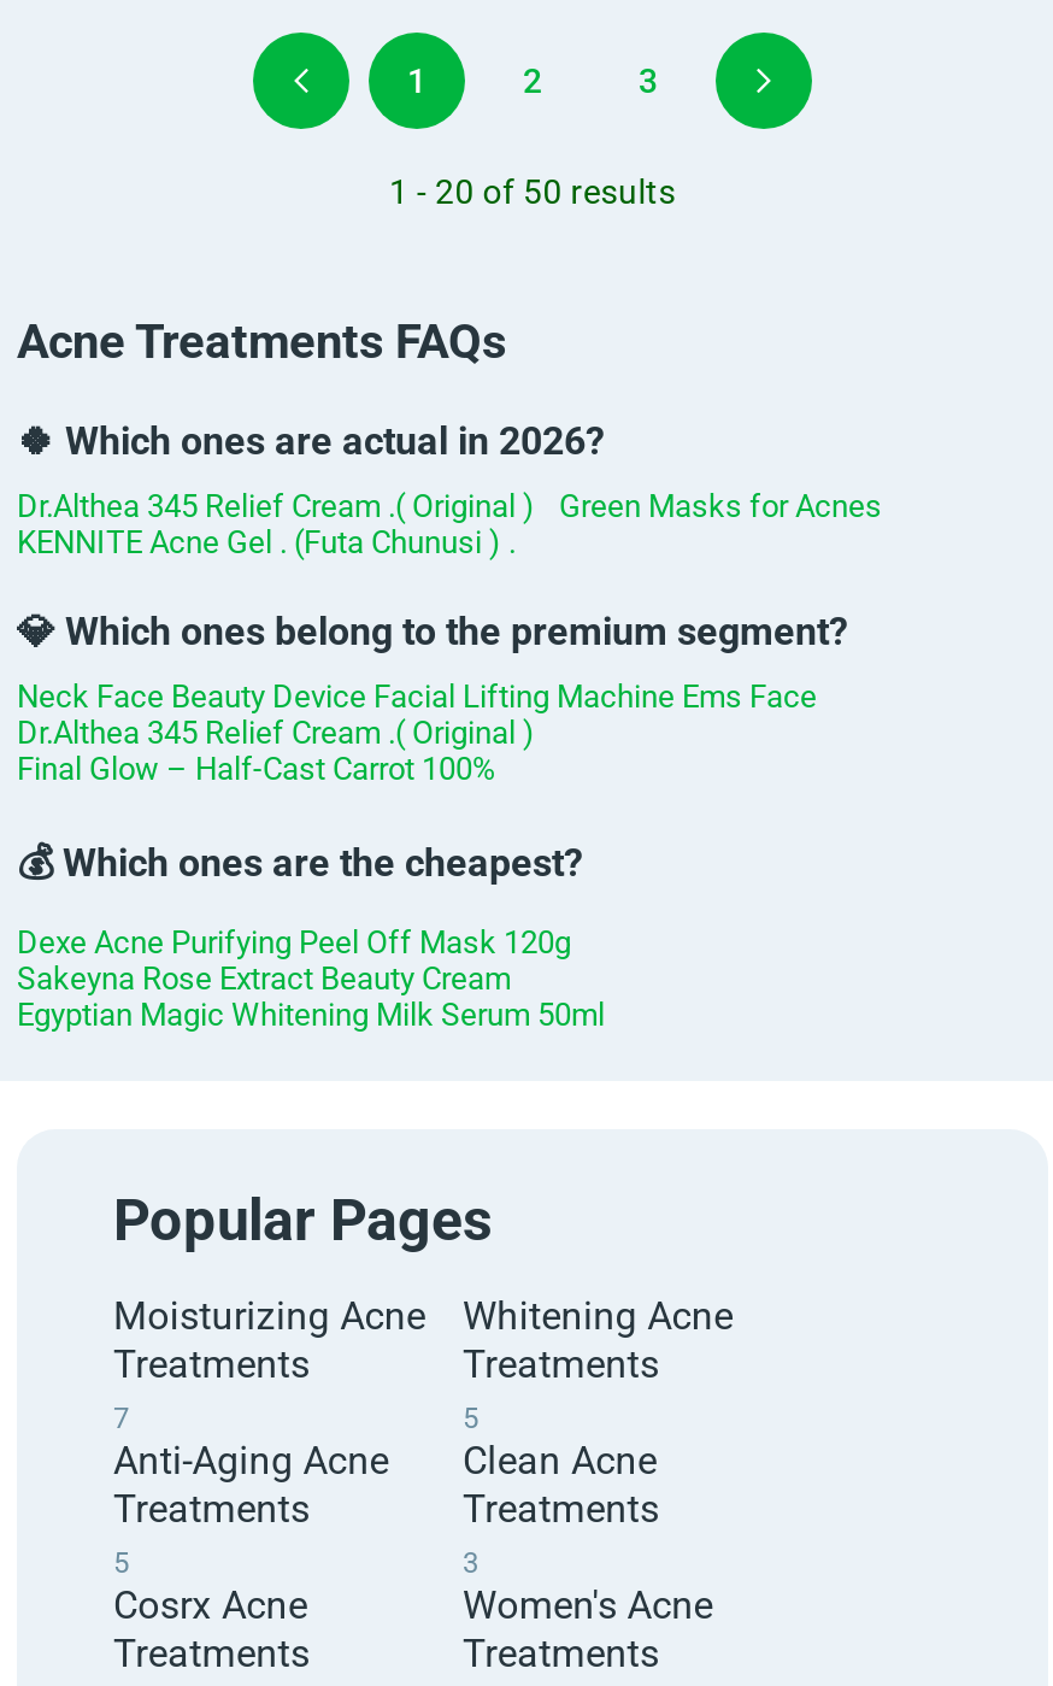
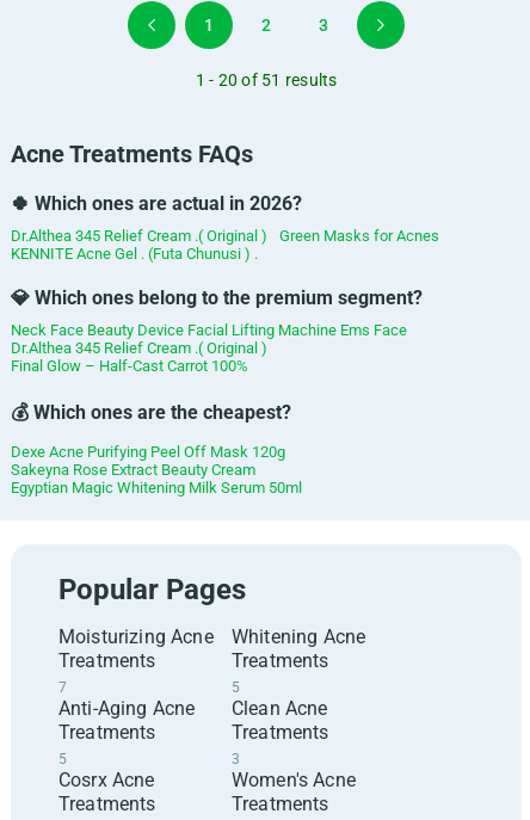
[389,172,676,211] 1 - 20 of 50 results -> [195,70,337,89] 1 - 20 of 51 results

